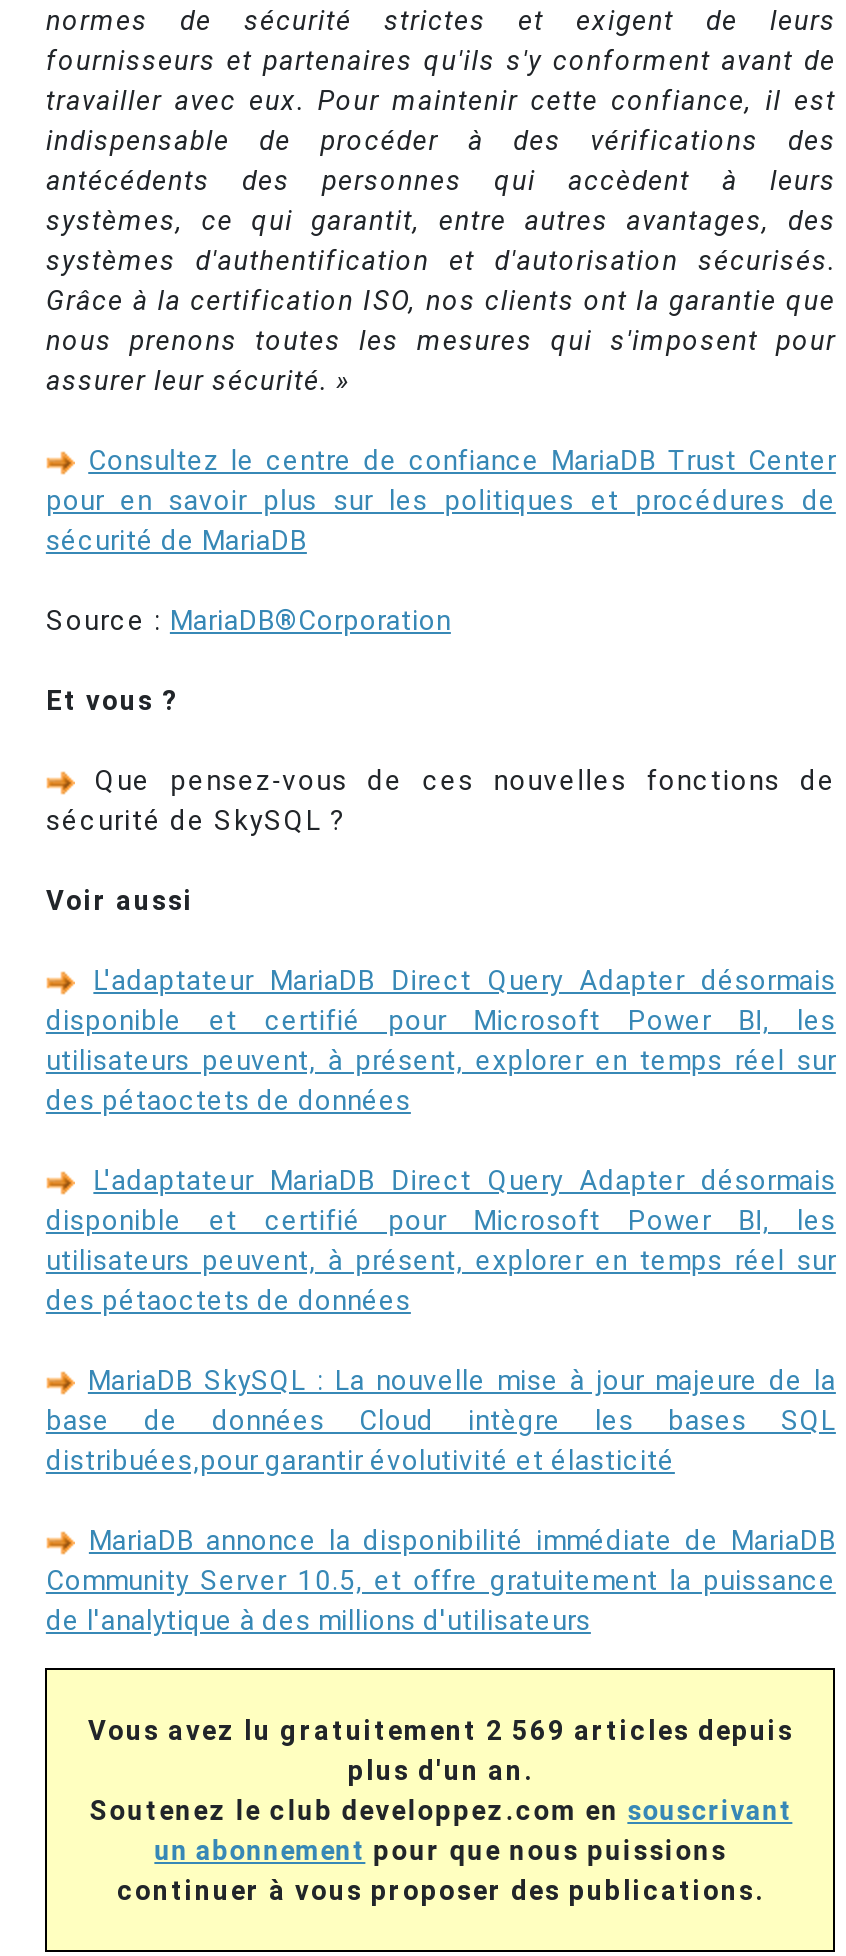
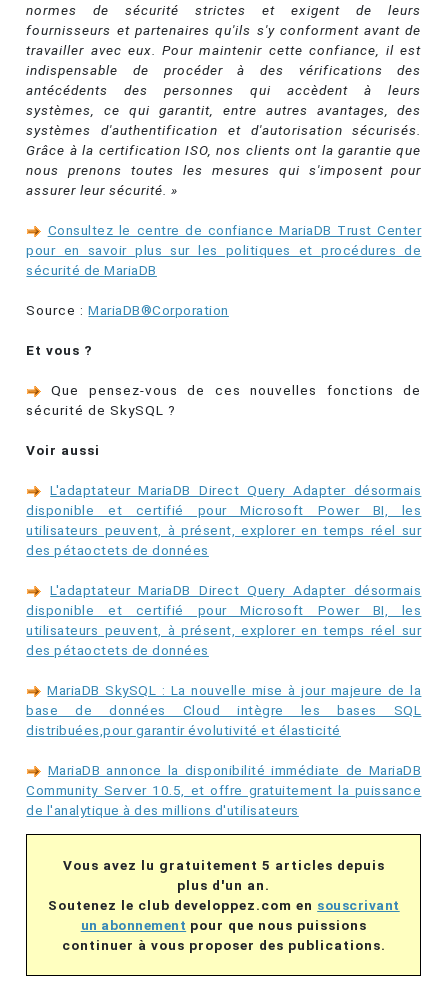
[88,1714,794,1746] Vous avez lu gratuitement 2 569 articles depuis -> [63,857,385,873] Vous avez lu gratuitement 5 articles depuis

